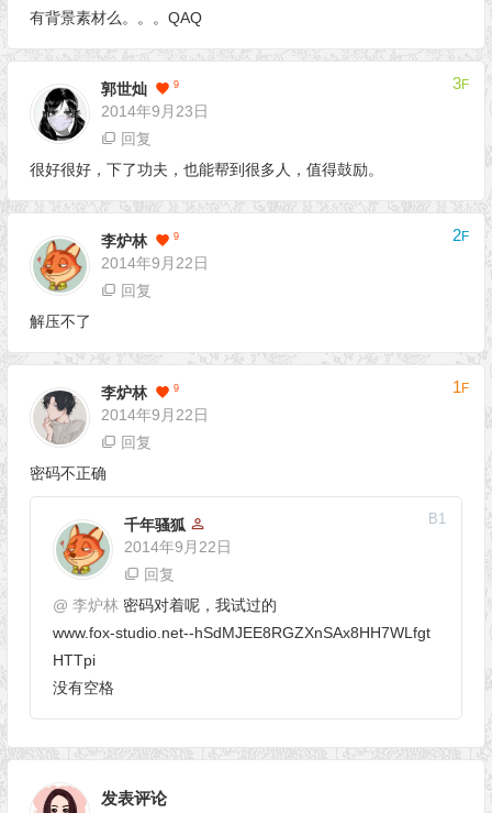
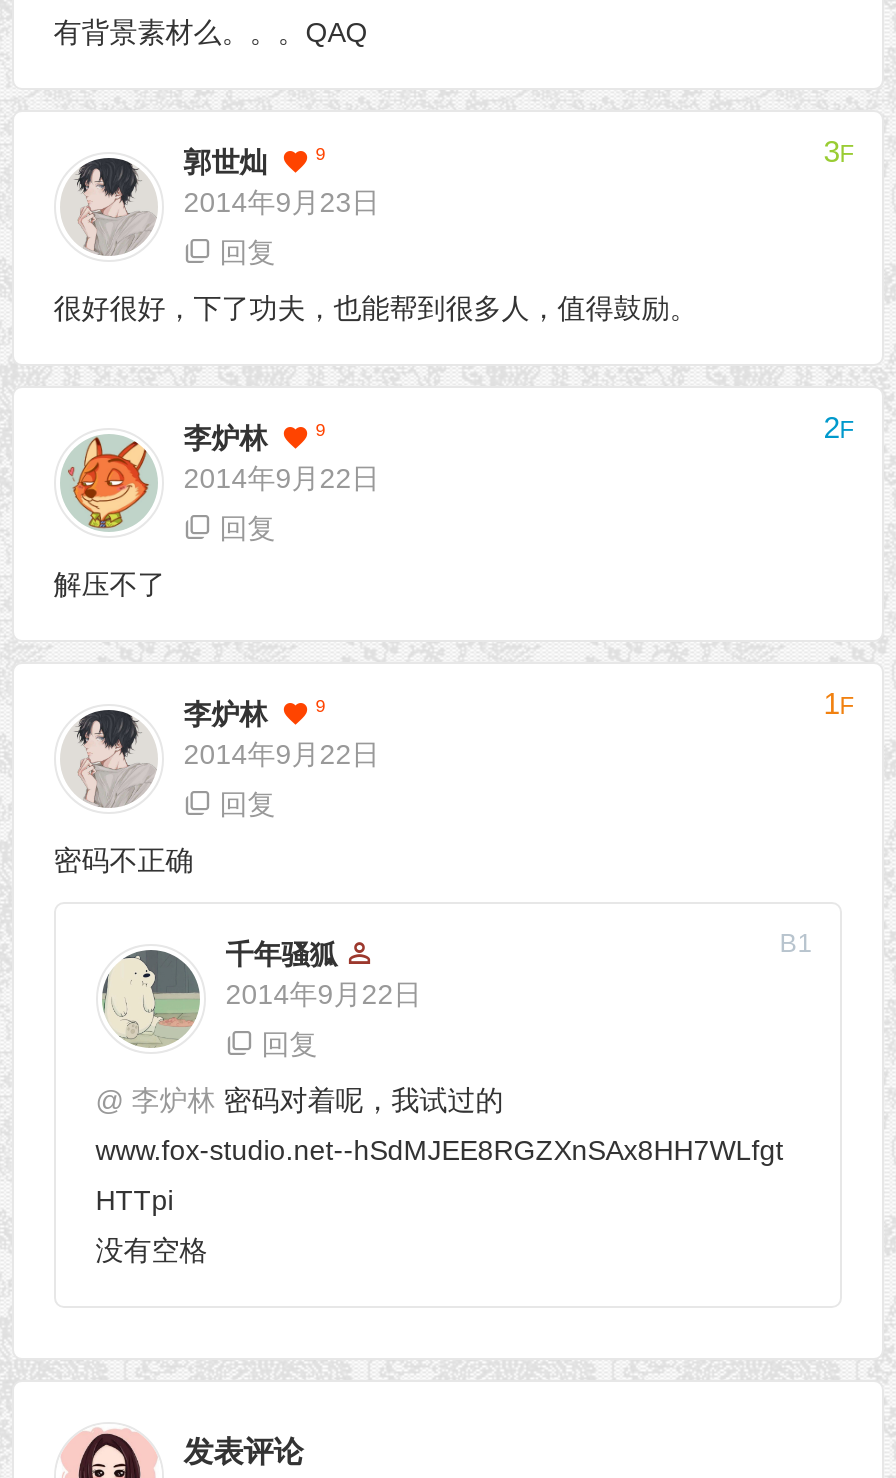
[35,89,86,141] [image] -> [62,160,156,254] [image]
[57,524,109,574] [image] -> [102,950,200,1042] [image]

